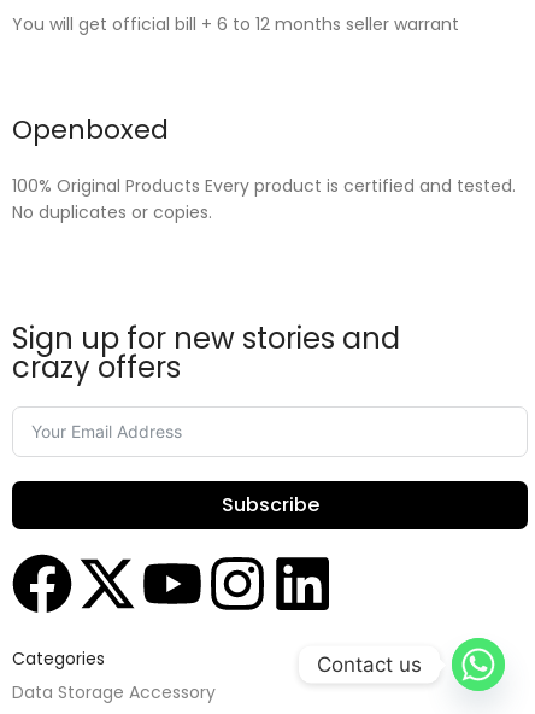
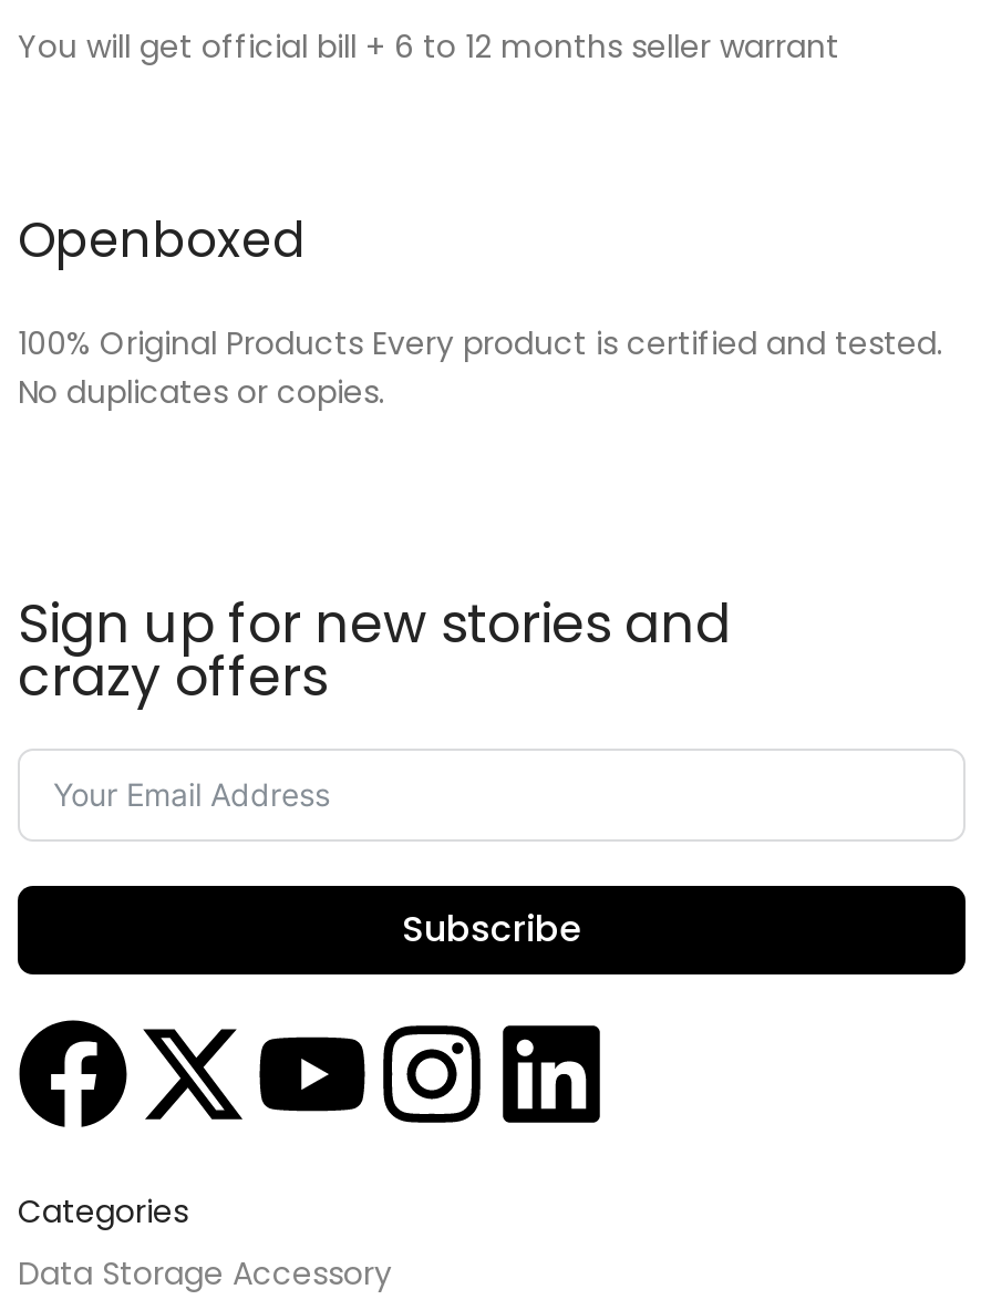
[317,637,506,693] [image] | Contact us -> none

